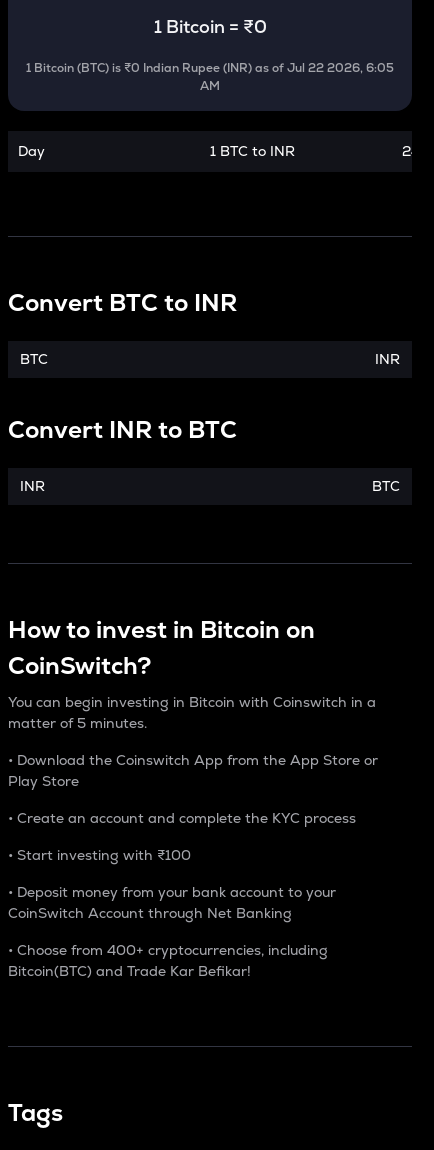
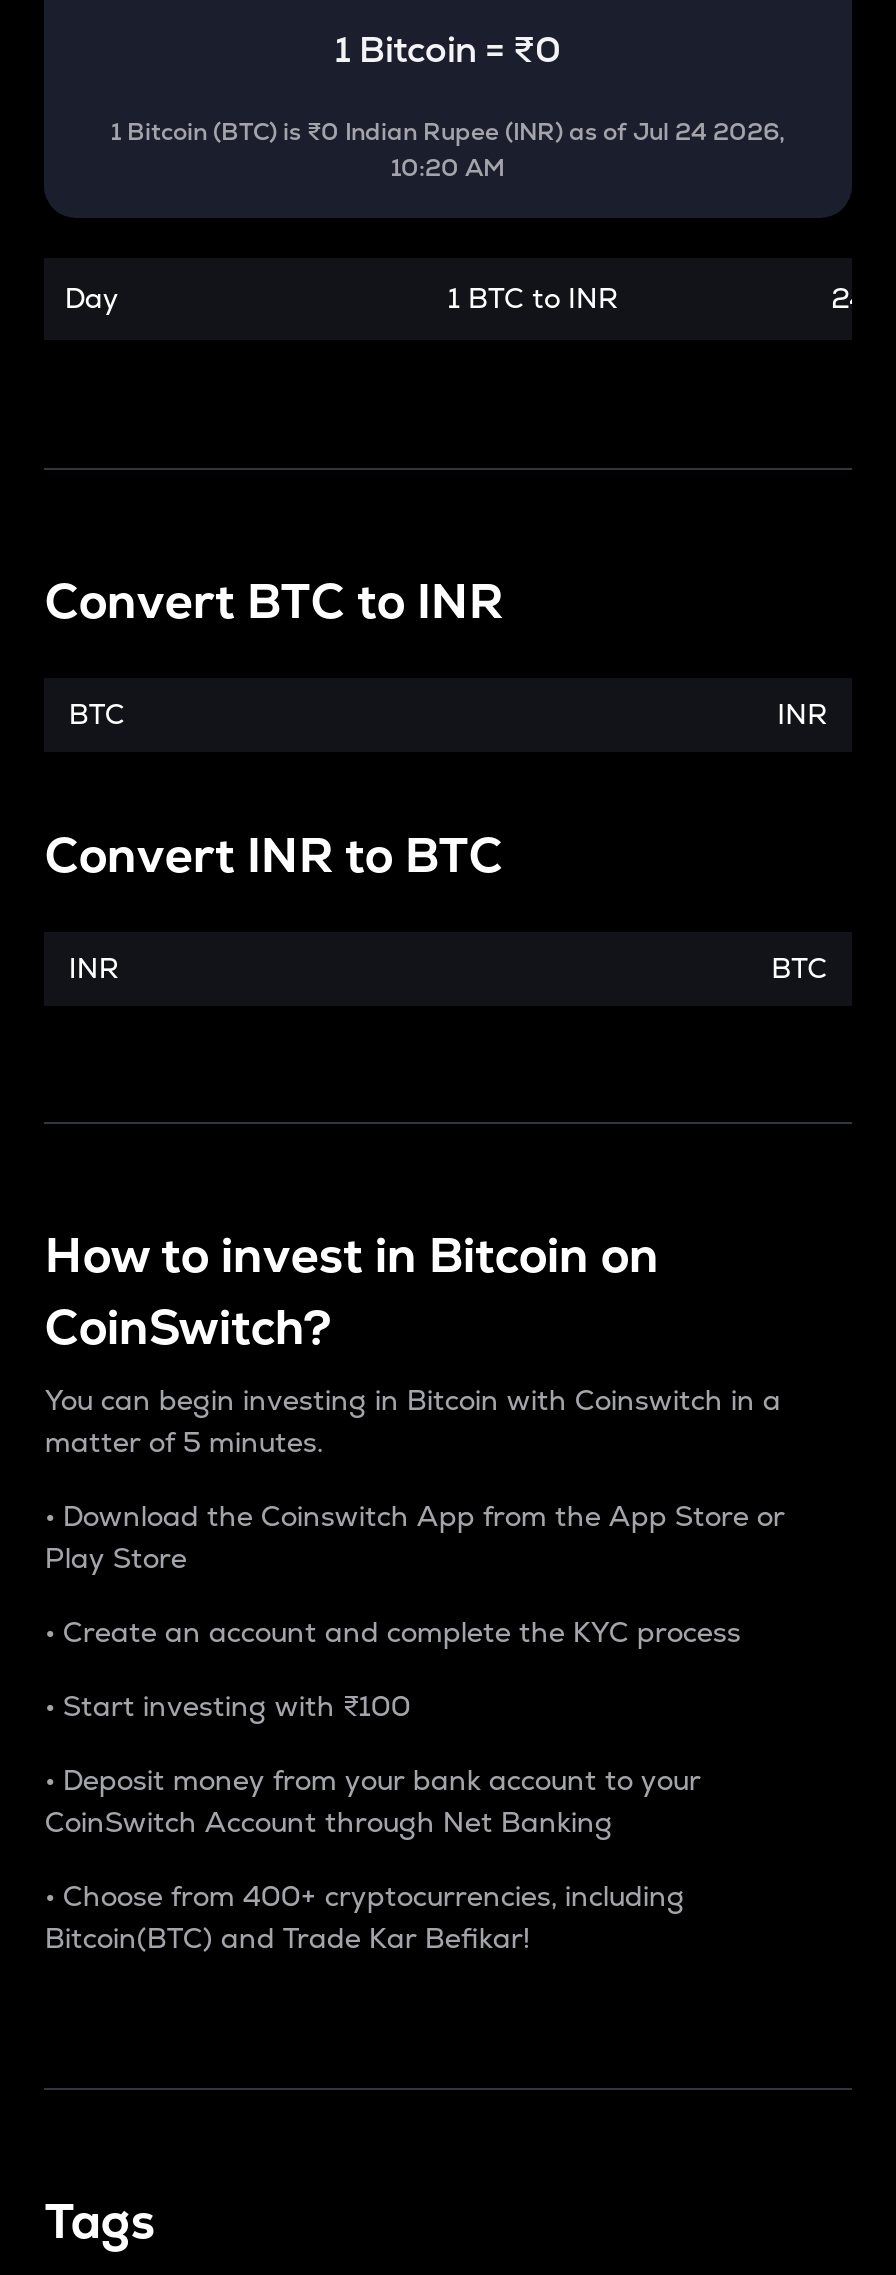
[26,60,394,94] 1 Bitcoin (BTC) is ₹0 Indian Rupee (INR) as of Jul 22 2026, 6:05 | AM -> [111,116,785,184] 1 Bitcoin (BTC) is ₹0 Indian Rupee (INR) as of Jul 24 2026, | 10:20 AM

